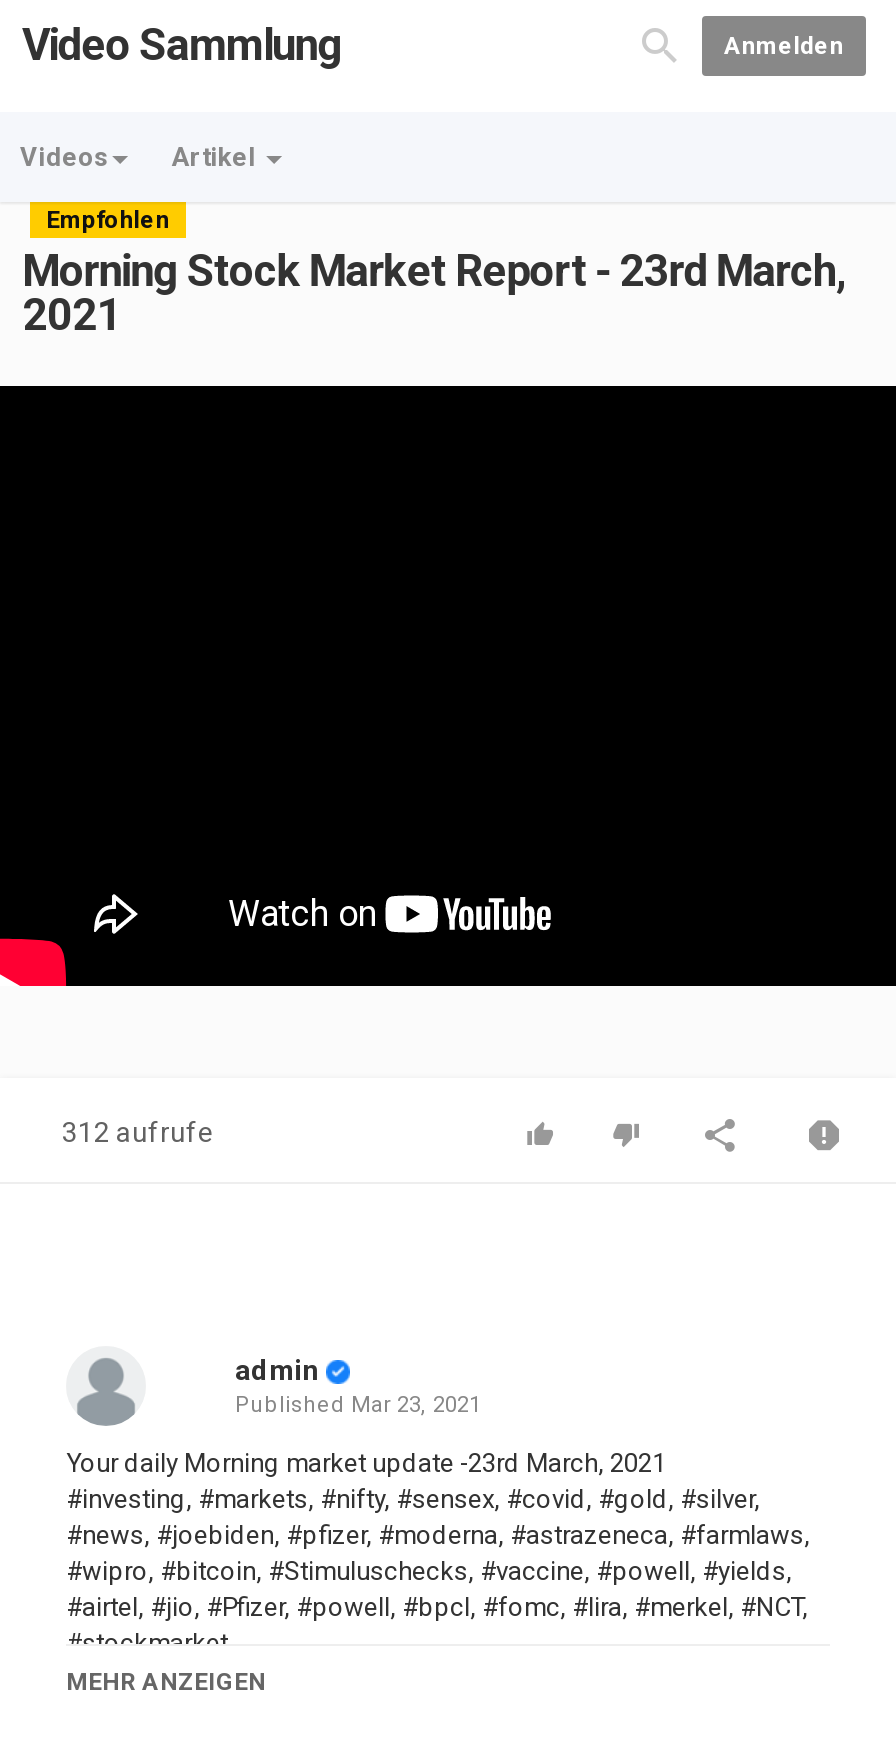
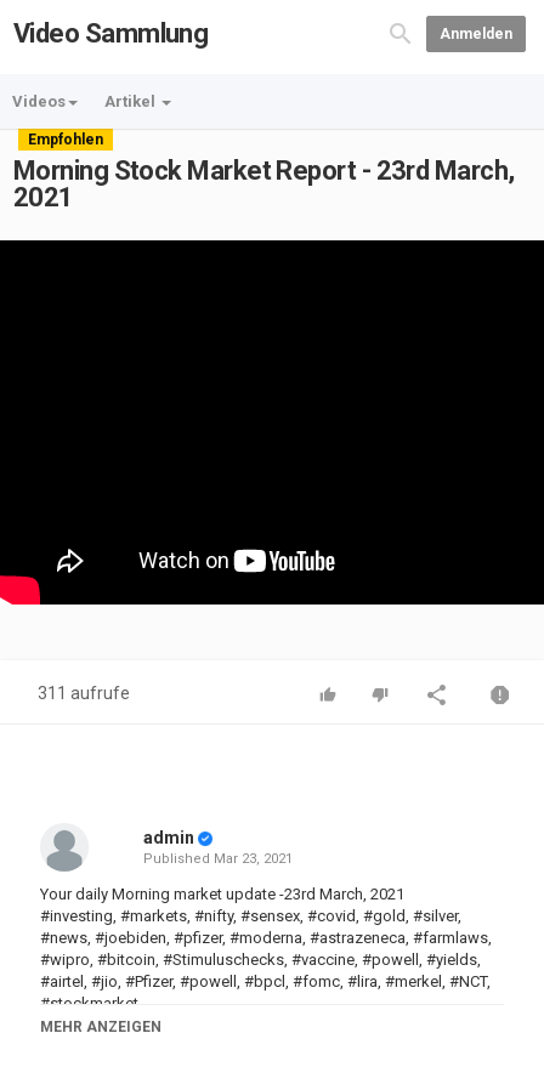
[62,1116,214,1148] 312 aufrufe -> [38,683,130,703] 311 aufrufe

